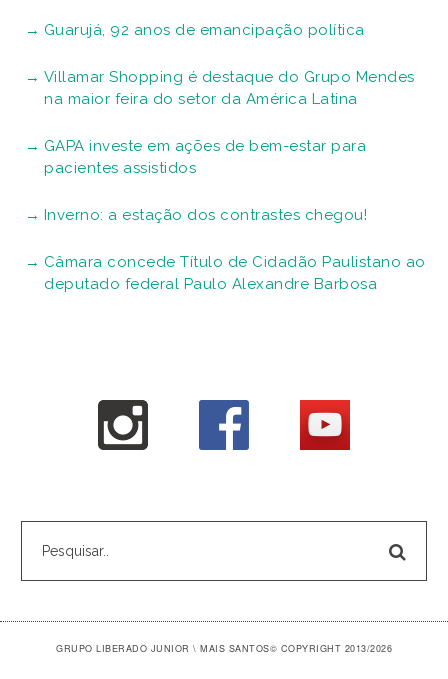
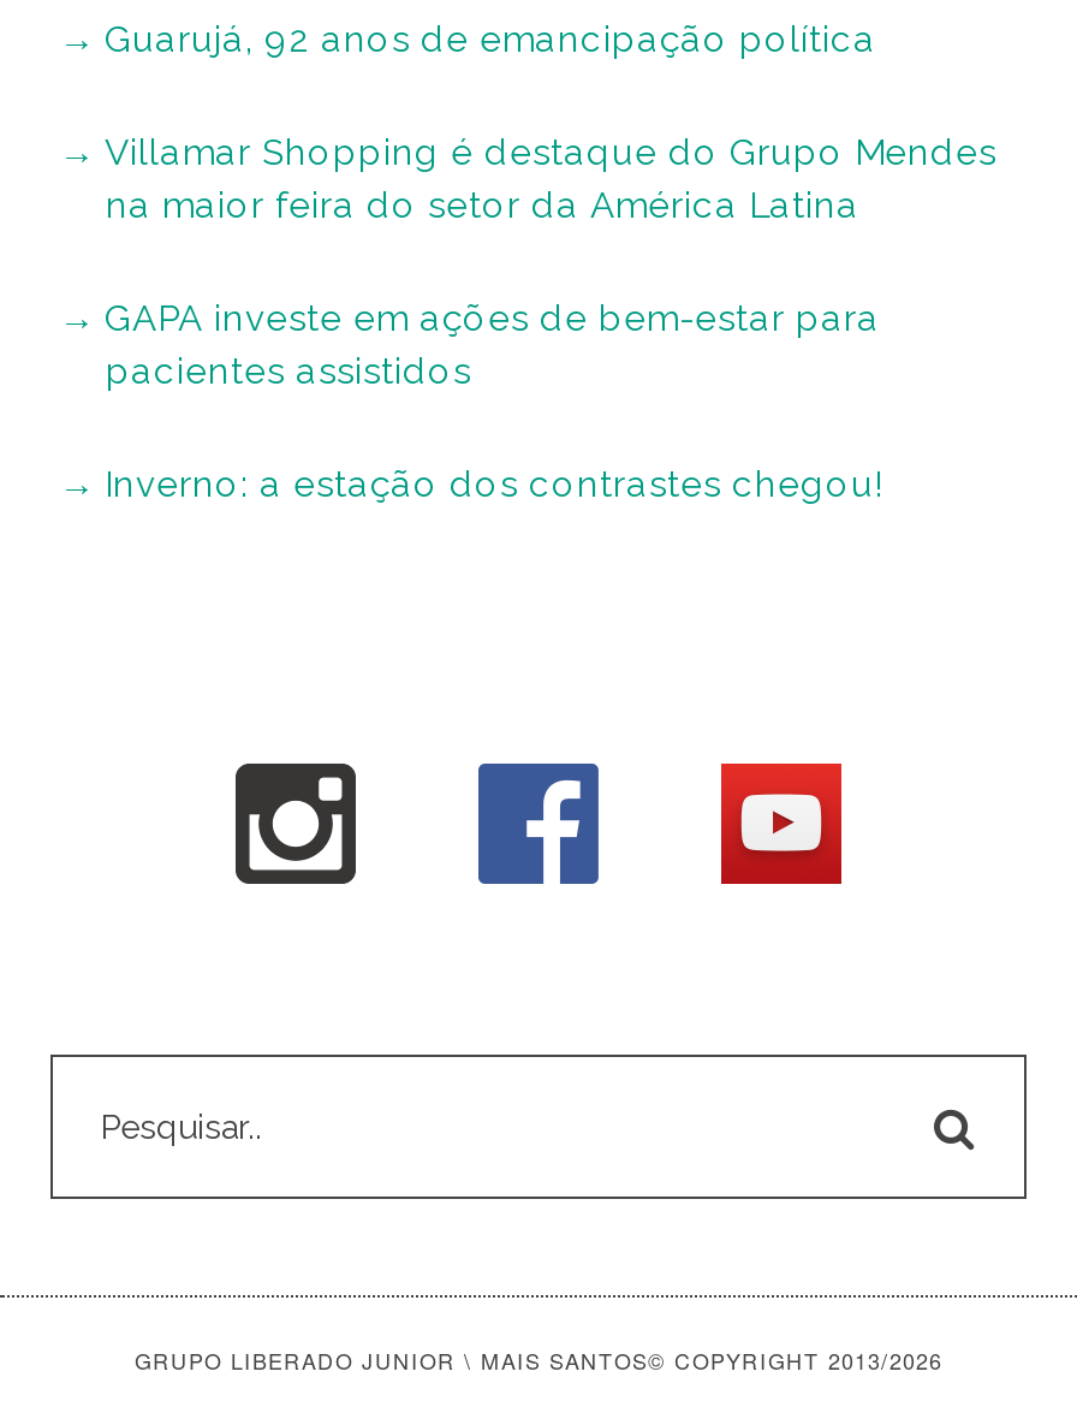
[43,253,425,293] Câmara concede Título de Cidadão Paulistano ao | deputado federal Paulo Alexandre Barbosa -> none

